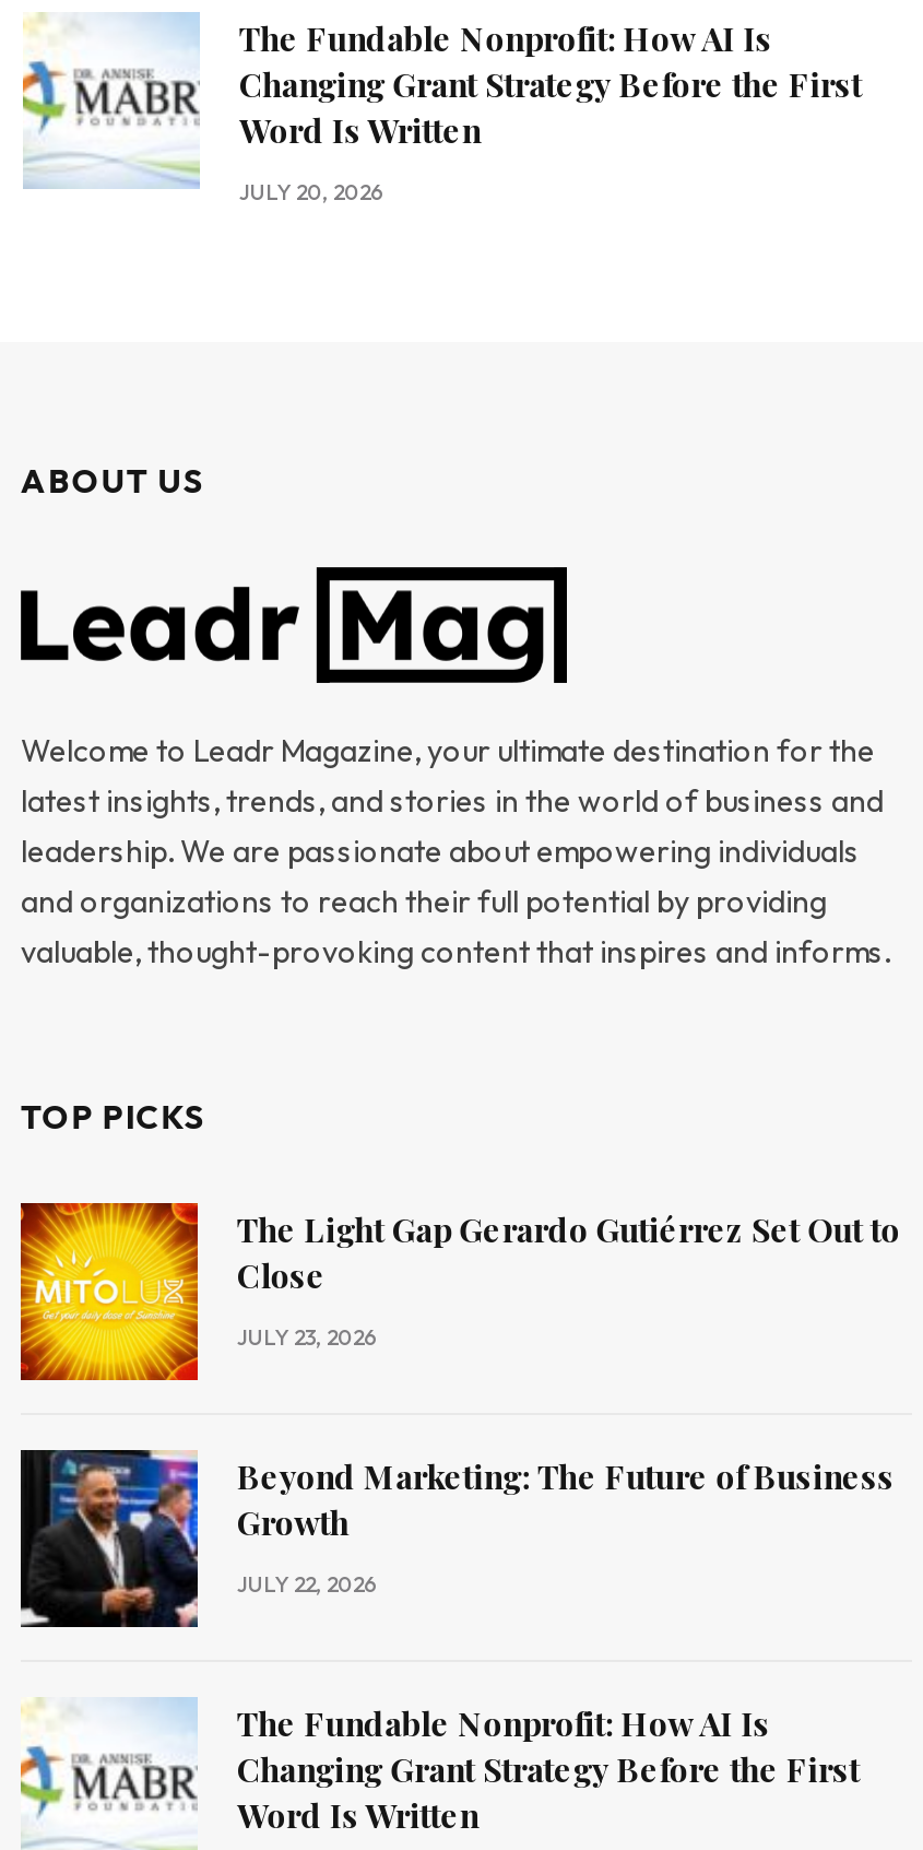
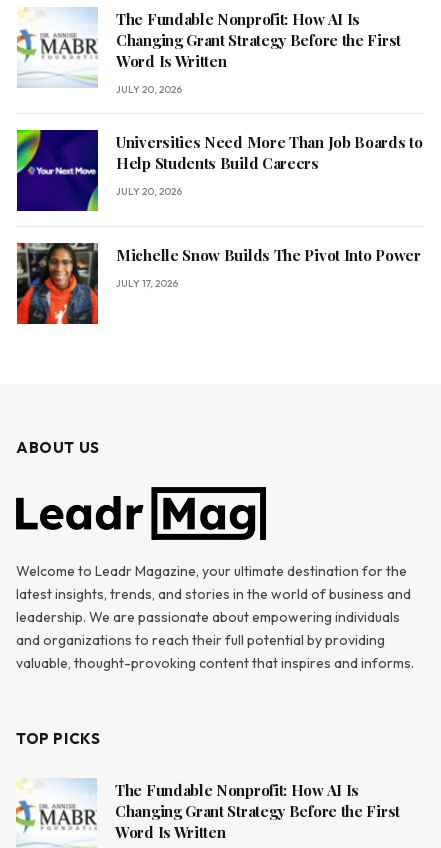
none -> [16,129,423,290] [image] | Universities Need More Than Job Boards to | Help Students Build Careers | JULY 20, 2026 | Michelle Snow Builds The Pivot Into Power | JULY 17, 2026
none -> [16,242,99,325] [image]
moved [21,461,890,1137] -> [16,438,414,748]: ABOUT US | Welcome to Leadr Magazine, your ultimate destination for the | latest insights, trends, and stories in the world of business and | leadership. We are passionate about empowering individuals | and organizations to reach their full potential by providing | valuable, thought-provoking content that inspires and informs. | TOP PICKS
[19,1201,900,1598] [image] | The Light Gap Gerardo Gutiérrez Set Out to | Close | JULY 23, 2026 | Beyond Marketing: The Future of Business | Growth | JULY 22, 2026 -> none
[19,1448,200,1629] [image] -> none

